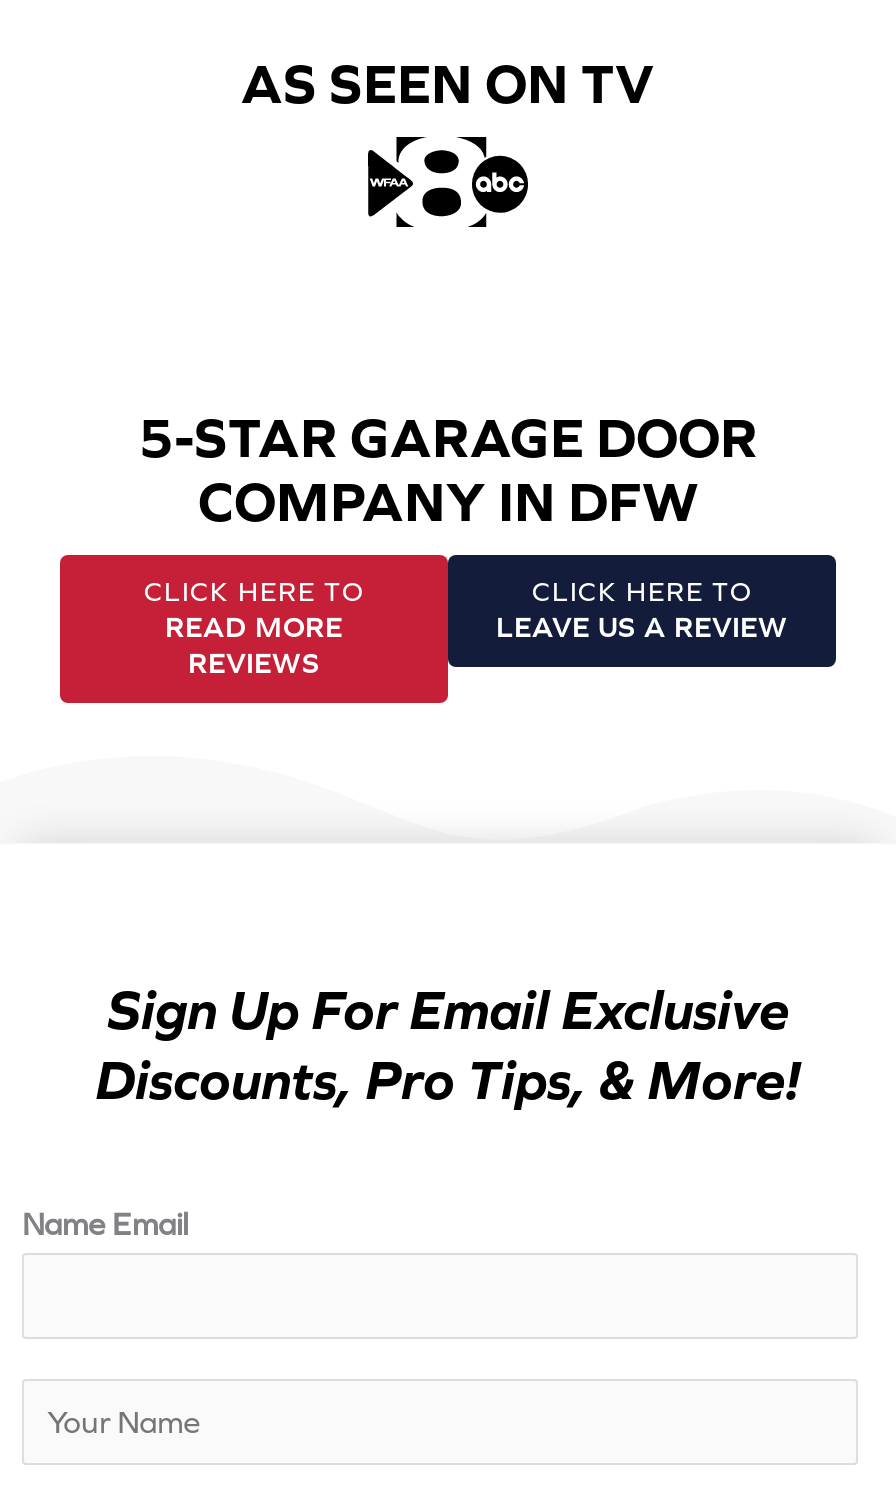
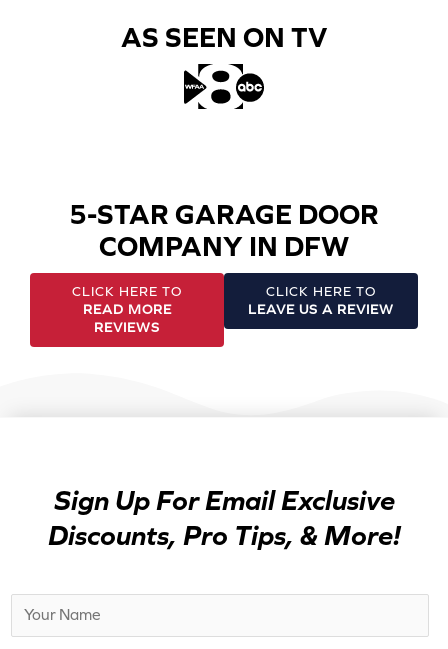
[22,1207,188,1243] Name Email -> none

